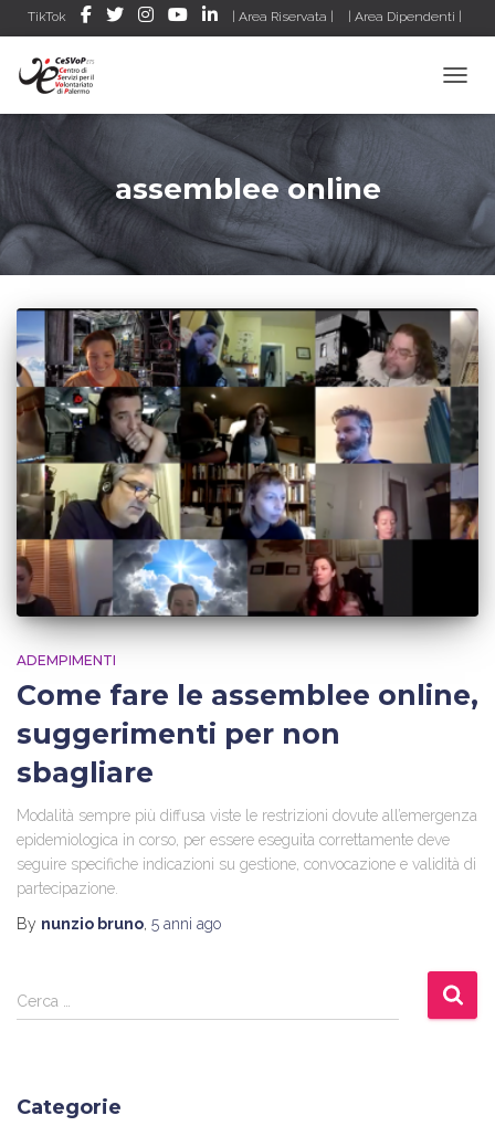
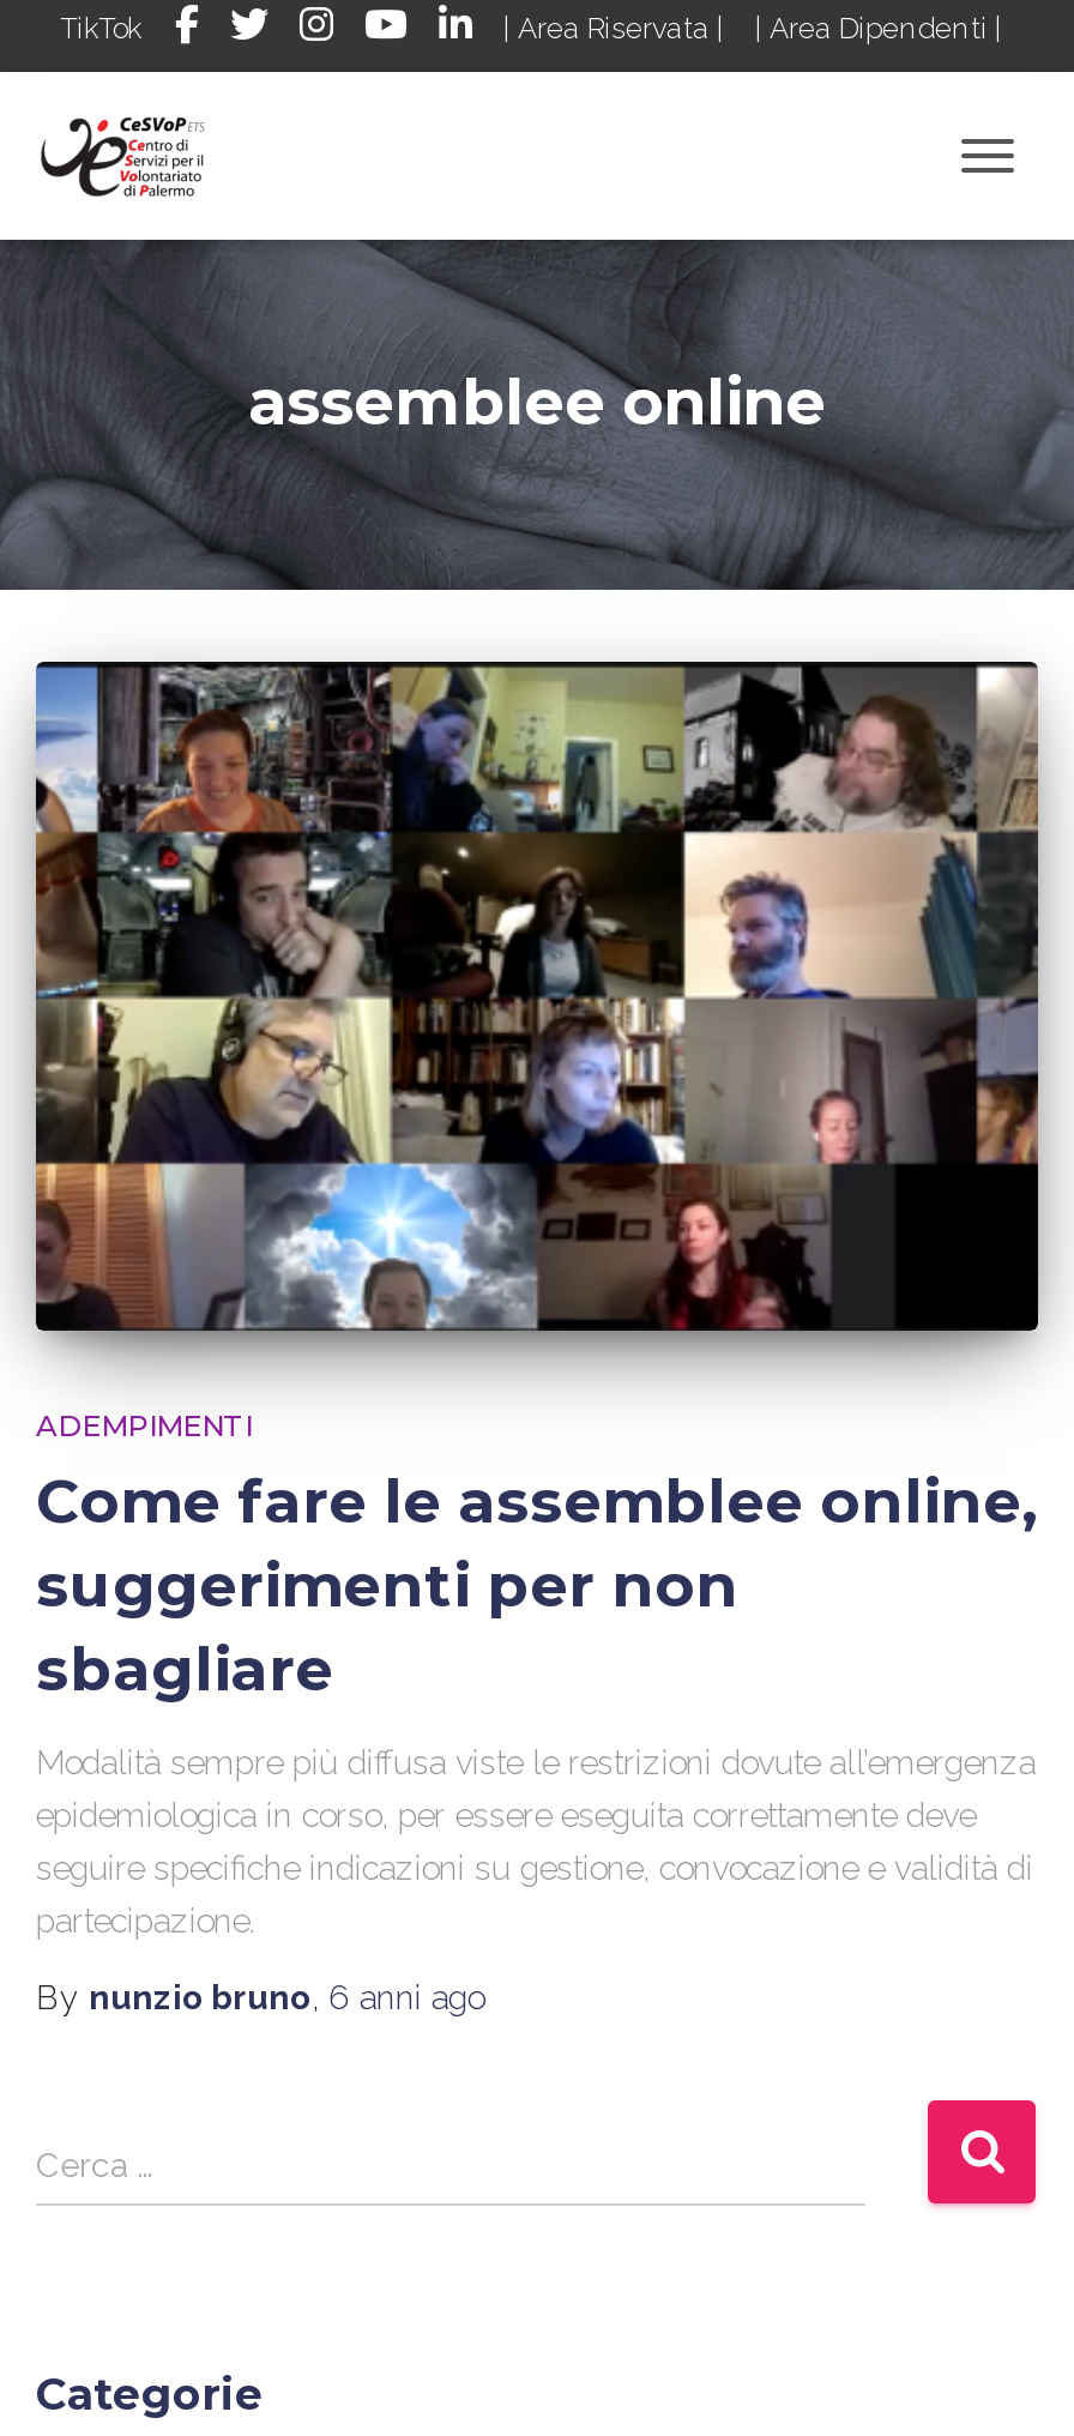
[17,915,221,932] By nunzio bruno, 5 anni ago -> [36,1977,484,2016] By nunzio bruno, 6 anni ago

